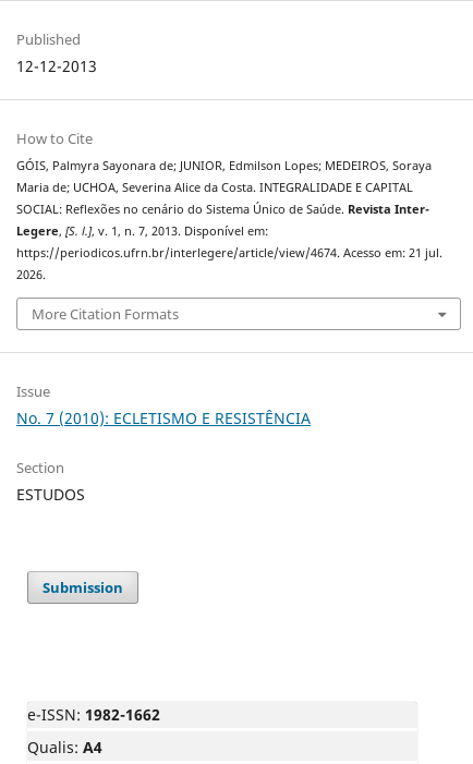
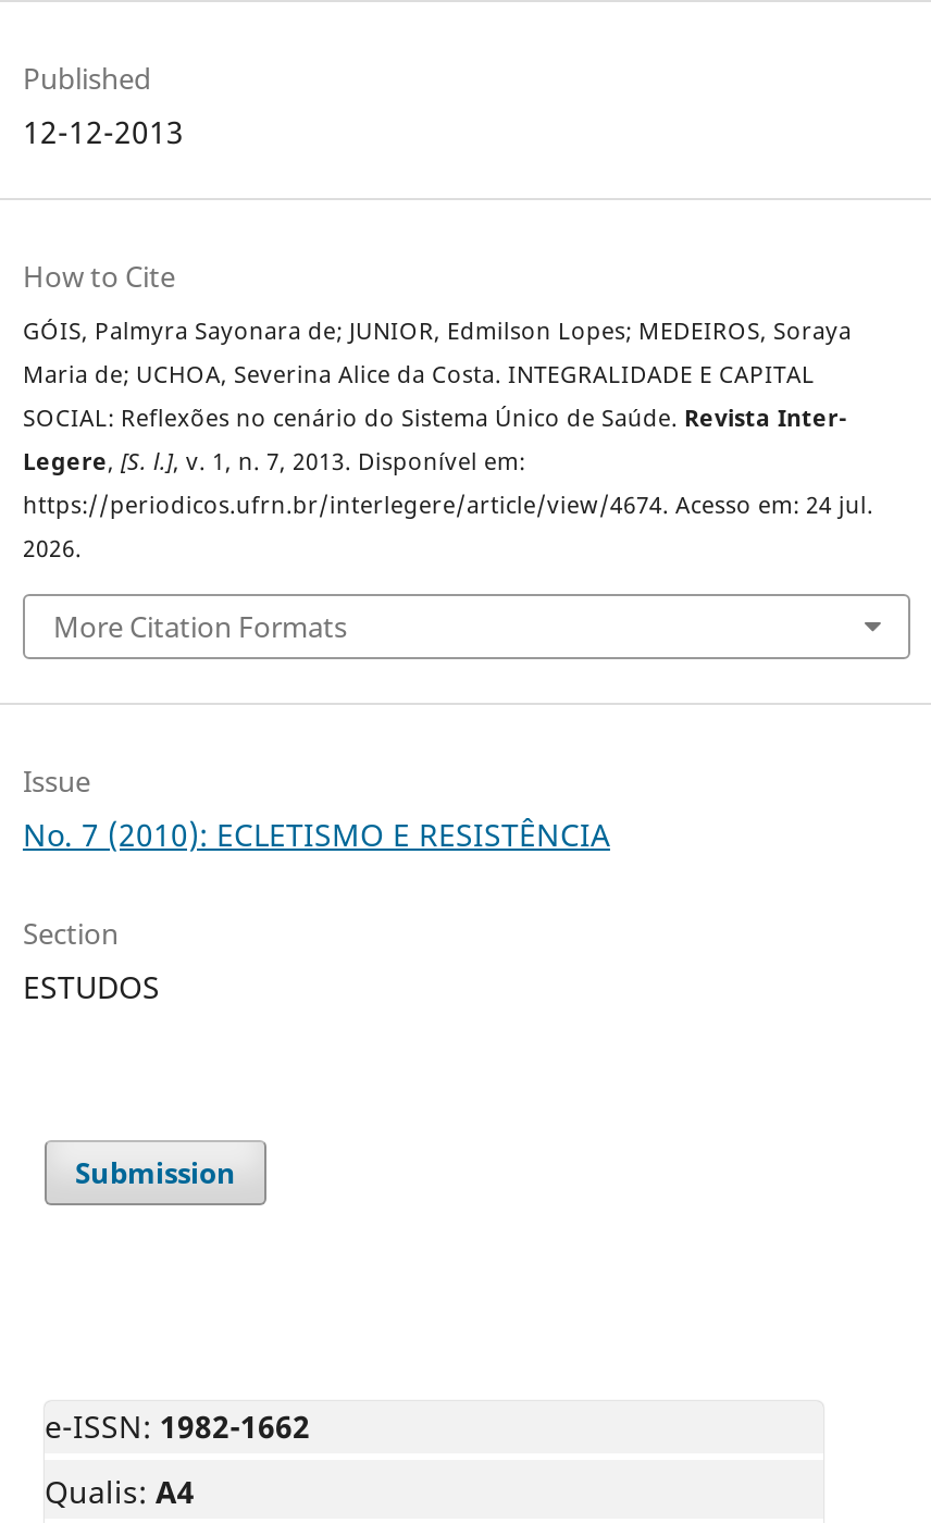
[16,246,442,261] https://periodicos.ufrn.br/interlegere/article/view/4674. Acesso em: 21 jul. -> [23,491,873,521] https://periodicos.ufrn.br/interlegere/article/view/4674. Acesso em: 24 jul.

